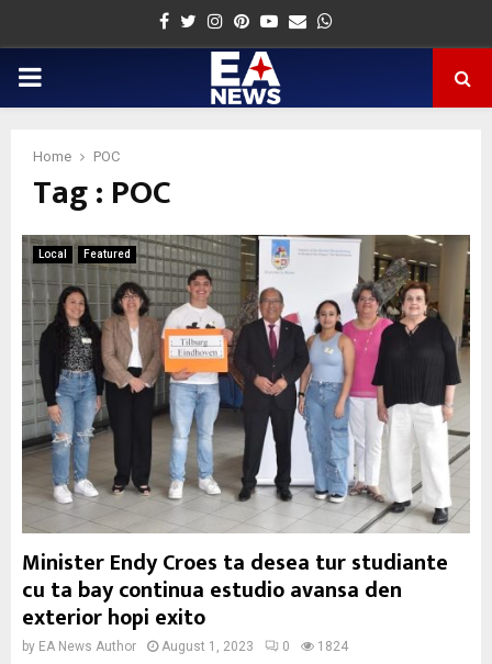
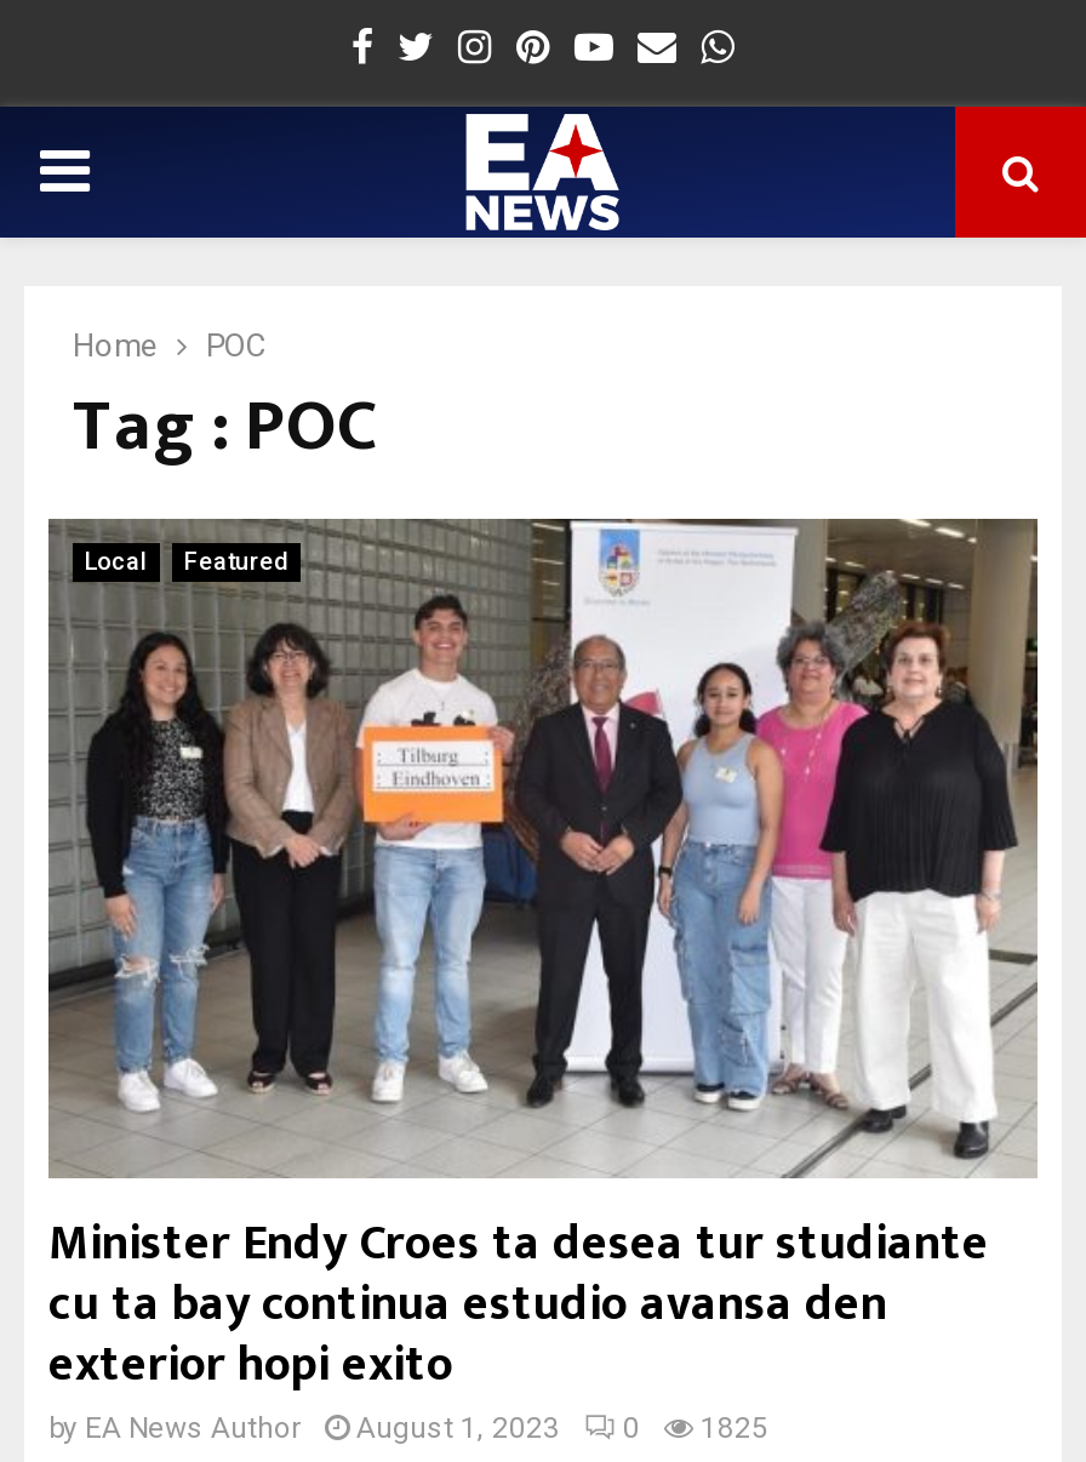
[22,639,348,654] by EA News Author August 1, 2023 0 1824 -> [48,1411,768,1445] by EA News Author August 1, 2023 0 1825

